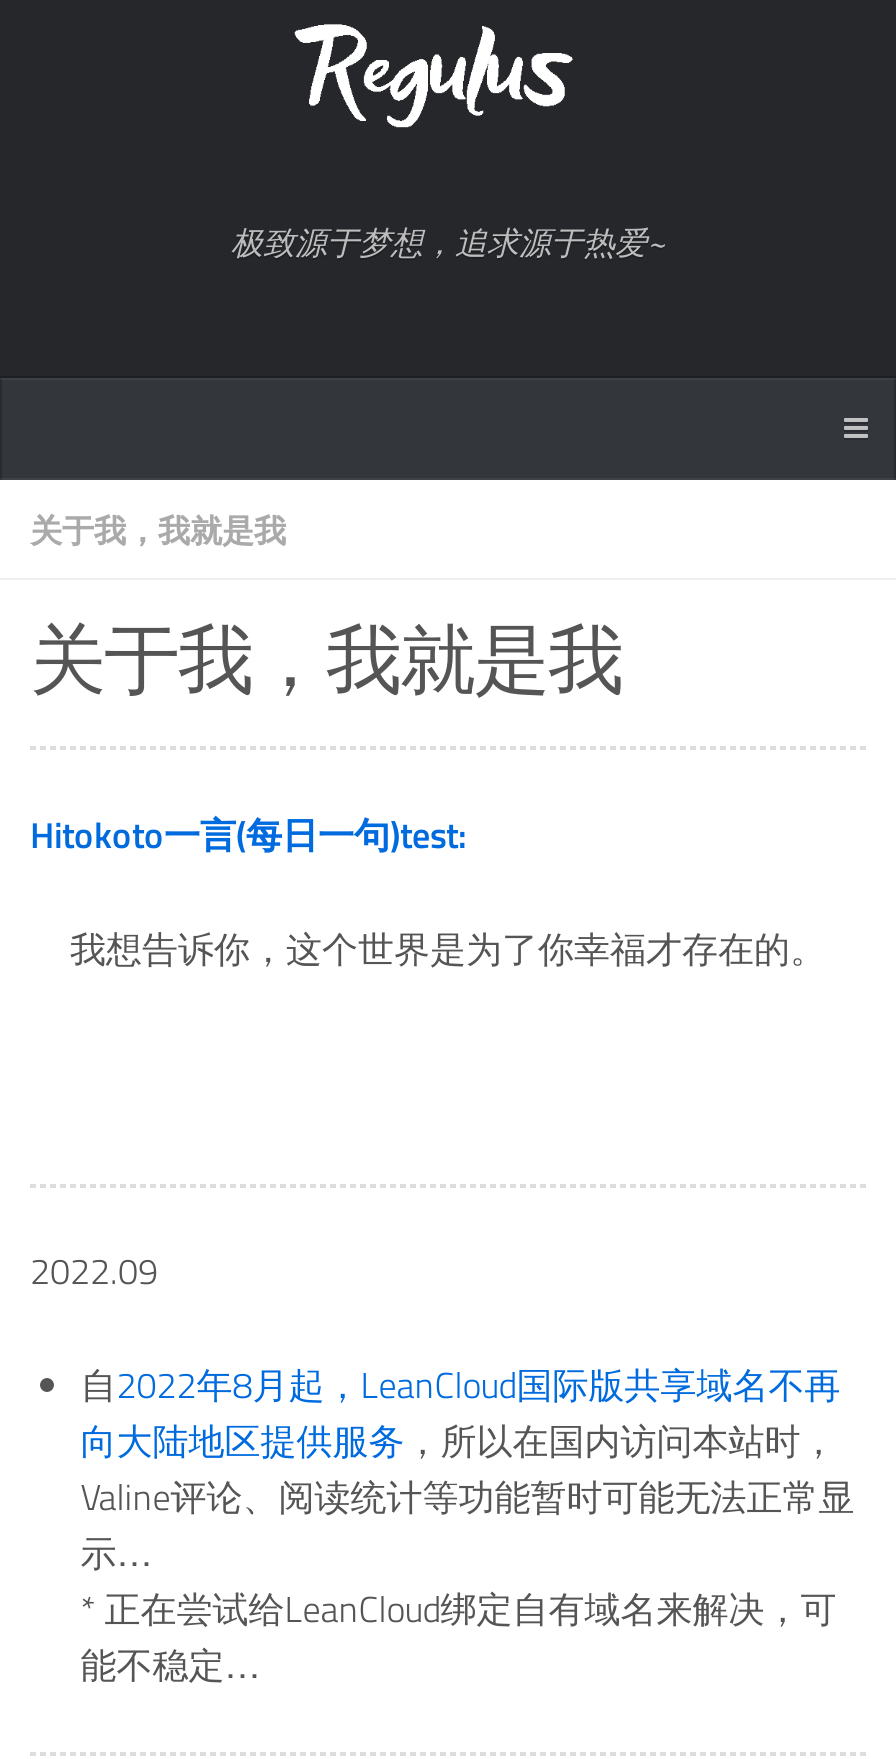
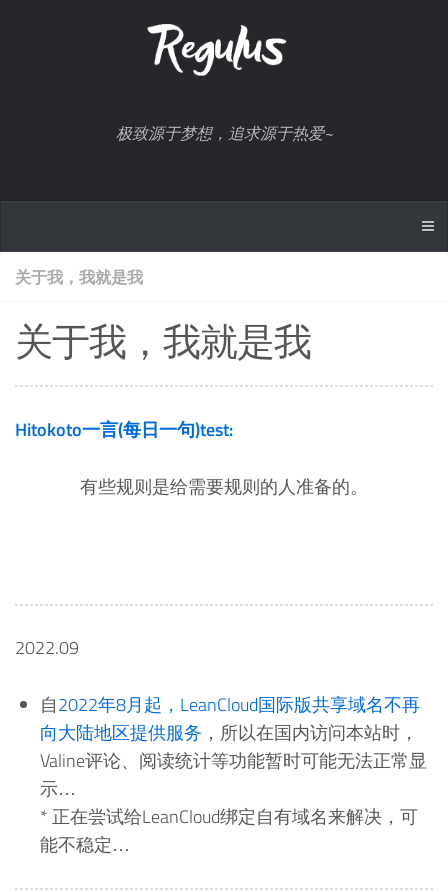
[70,921,826,975] 我想告诉你，这个世界是为了你幸福才存在的。 -> [80,473,368,500] 有些规则是给需要规则的人准备的。

